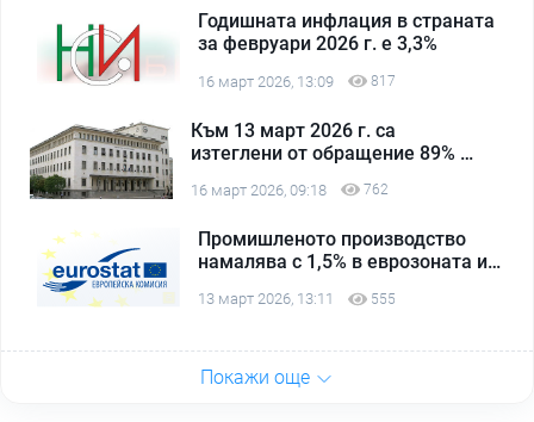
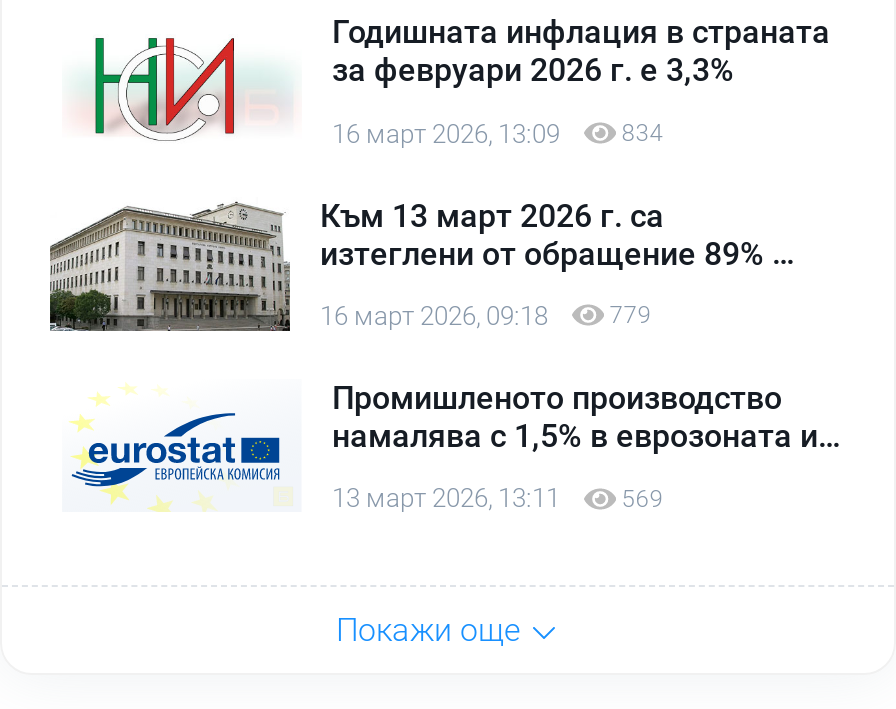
[370,73,395,89] 817 -> [622,119,664,147] 834
[363,182,388,198] 762 -> [610,302,652,330] 779
[370,291,395,307] 555 -> [622,485,664,513] 569

